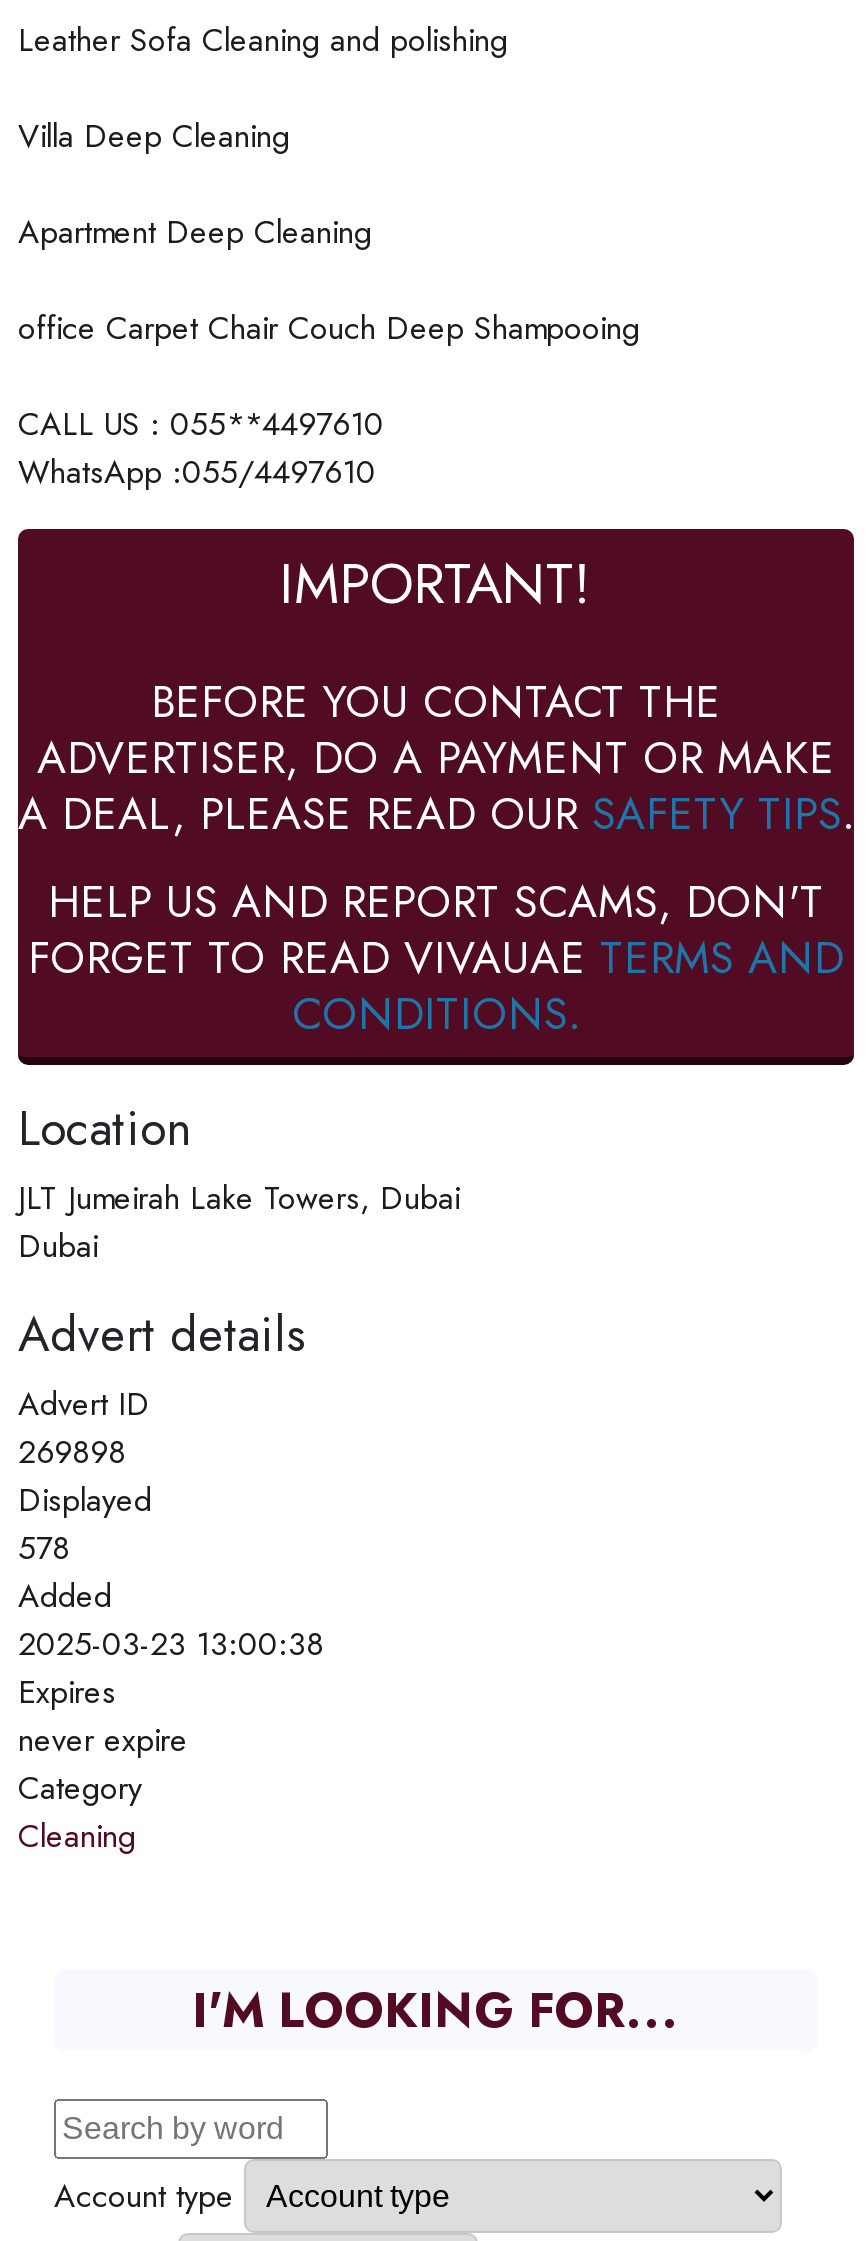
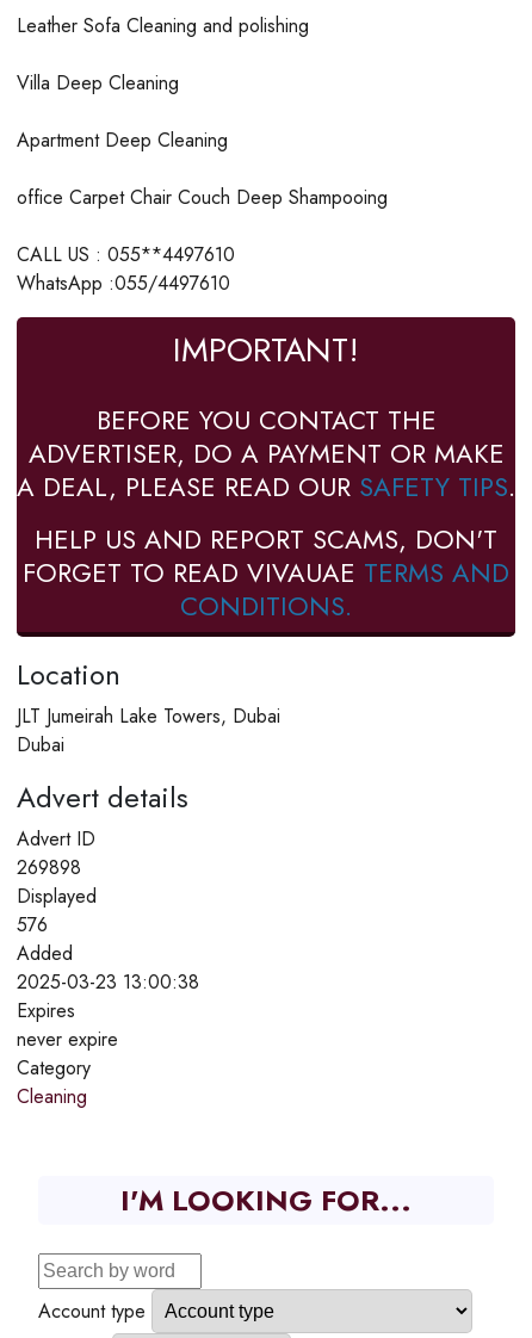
[18,1526,70,1572] 578 -> [17,912,48,939] 576

